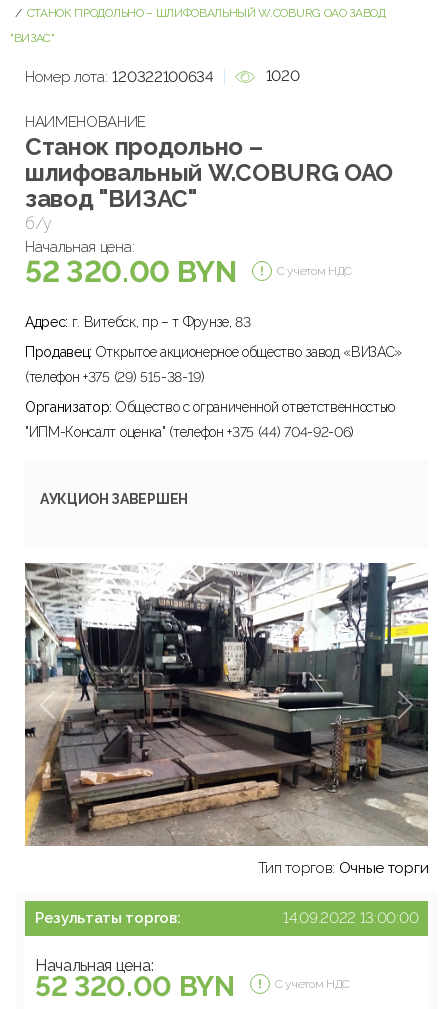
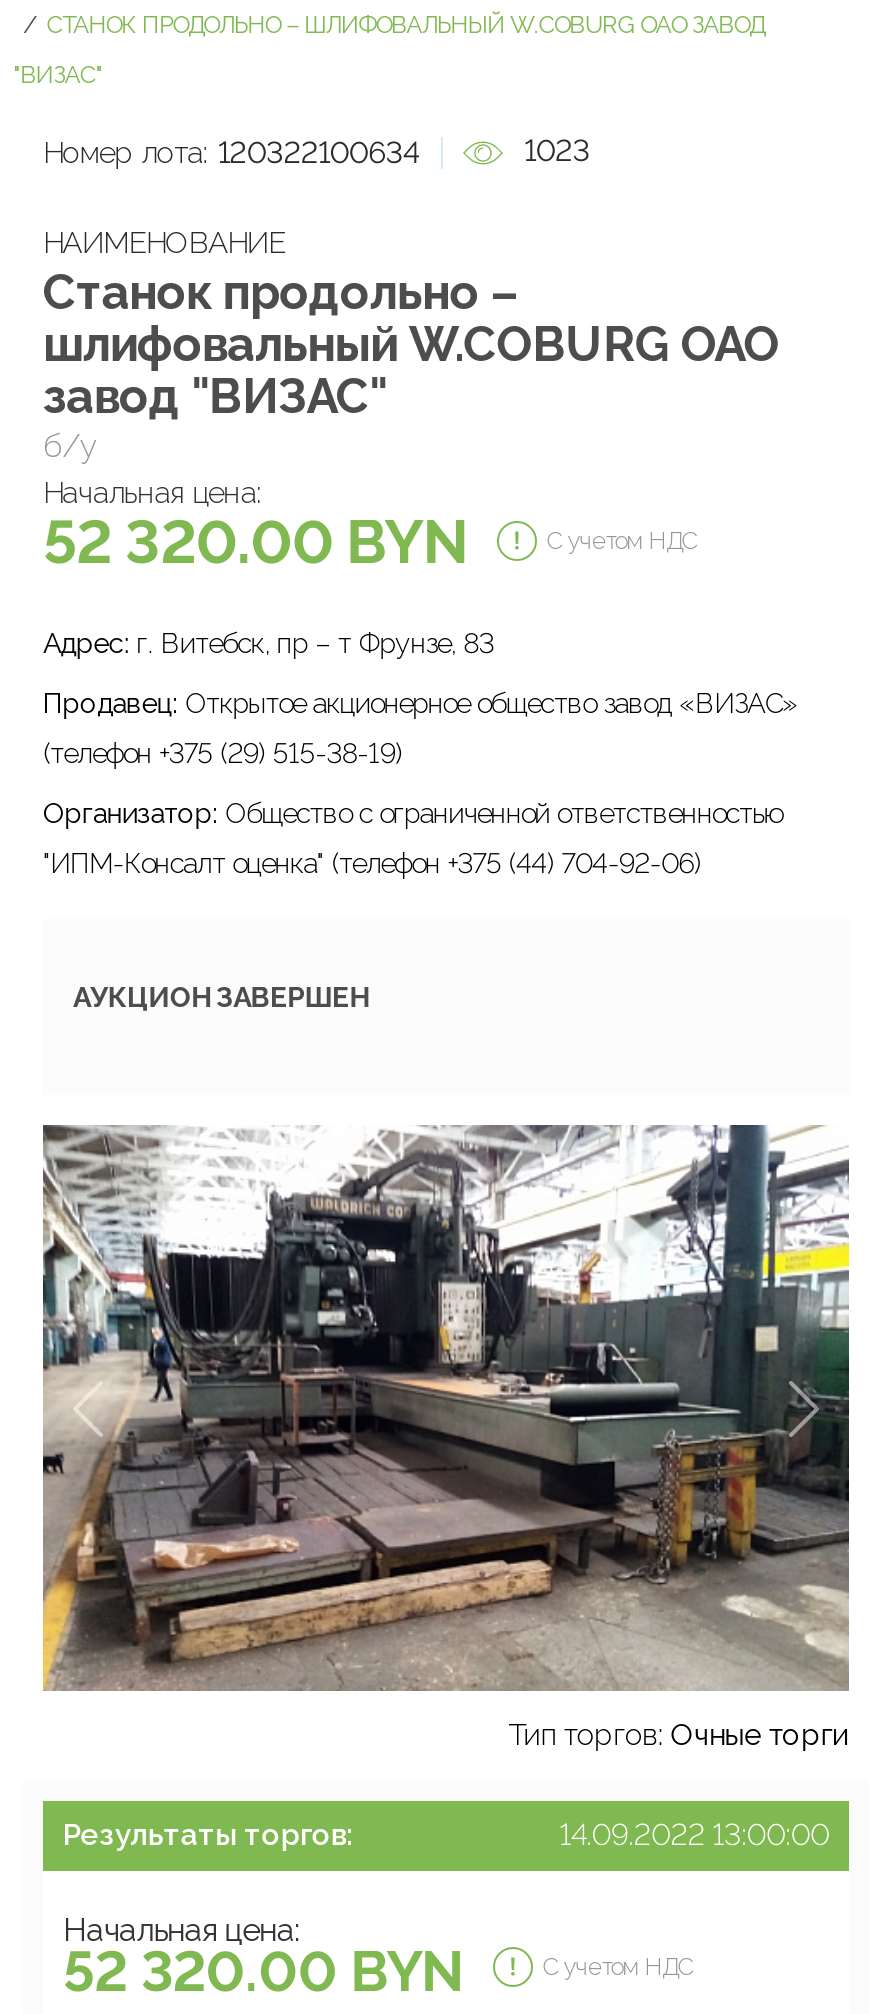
[266,67,299,85] 1020 -> [524,133,590,169] 1023

